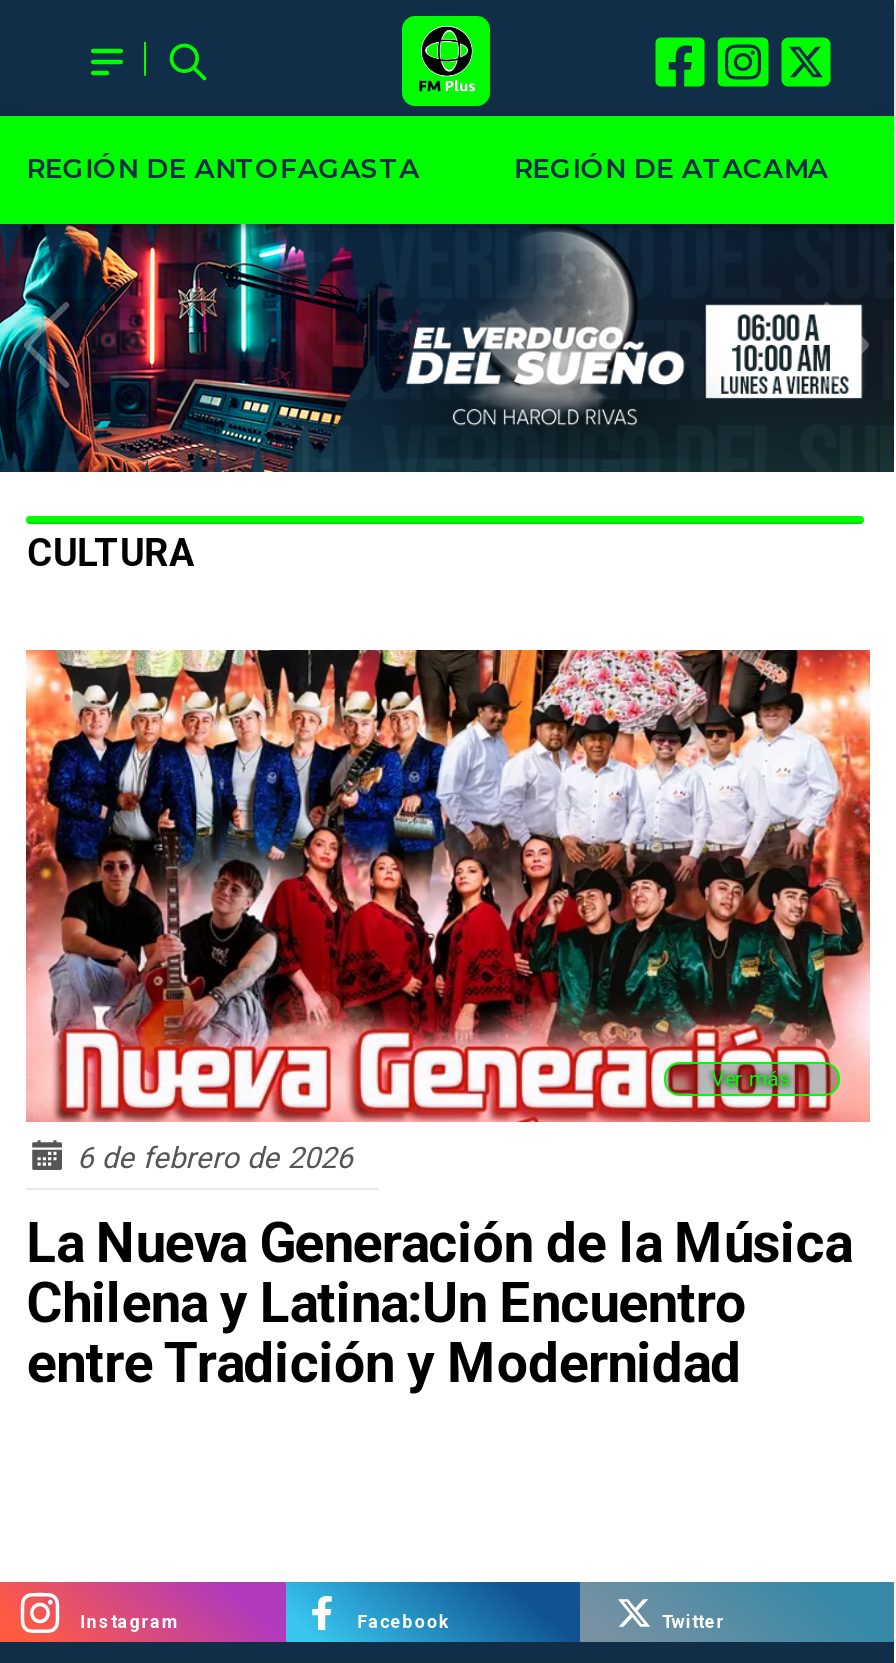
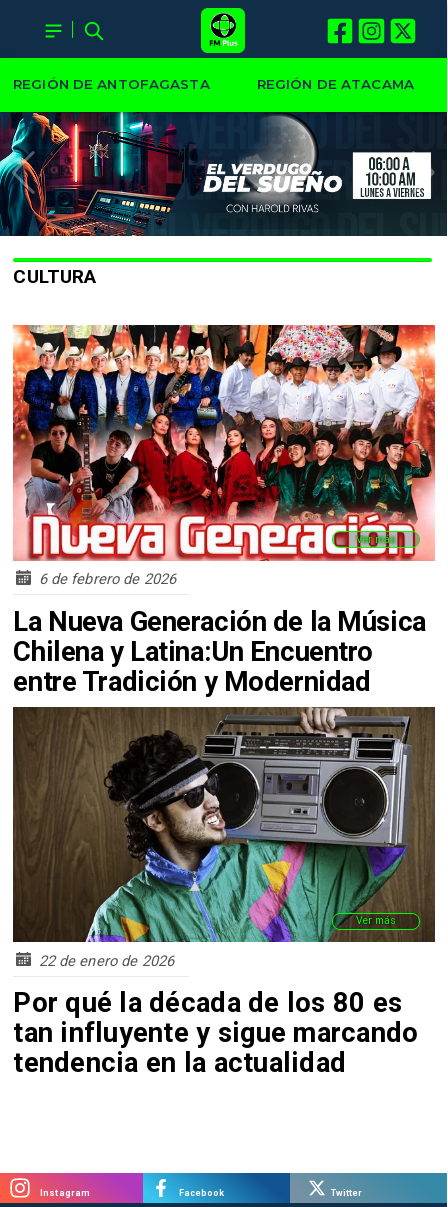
none -> [12,706,436,970] [image] | Ver más | 22 de enero de 2026
none -> [13,987,418,1079] Por qué la década de los 80 es | tan influyente y sigue marcando | tendencia en la actualidad

